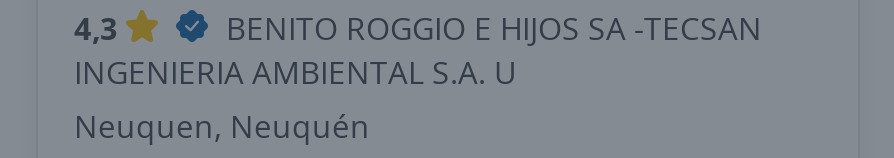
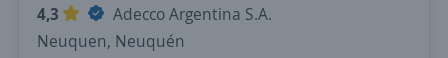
[74,6,762,94] BENITO ROGGIO E HIJOS SA -TECSAN | INGENIERIA AMBIENTAL S.A. U -> [109,3,272,25] Adecco Argentina S.A.

